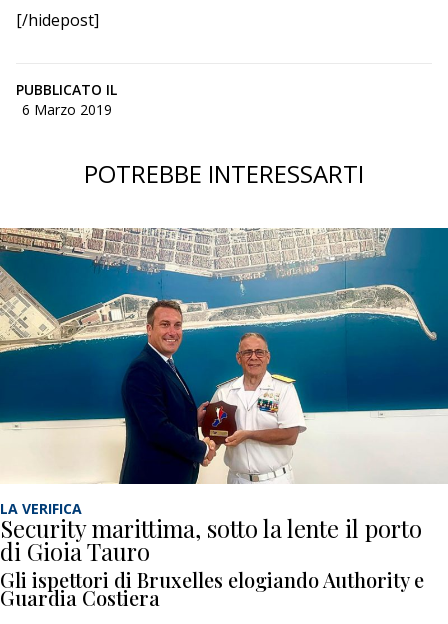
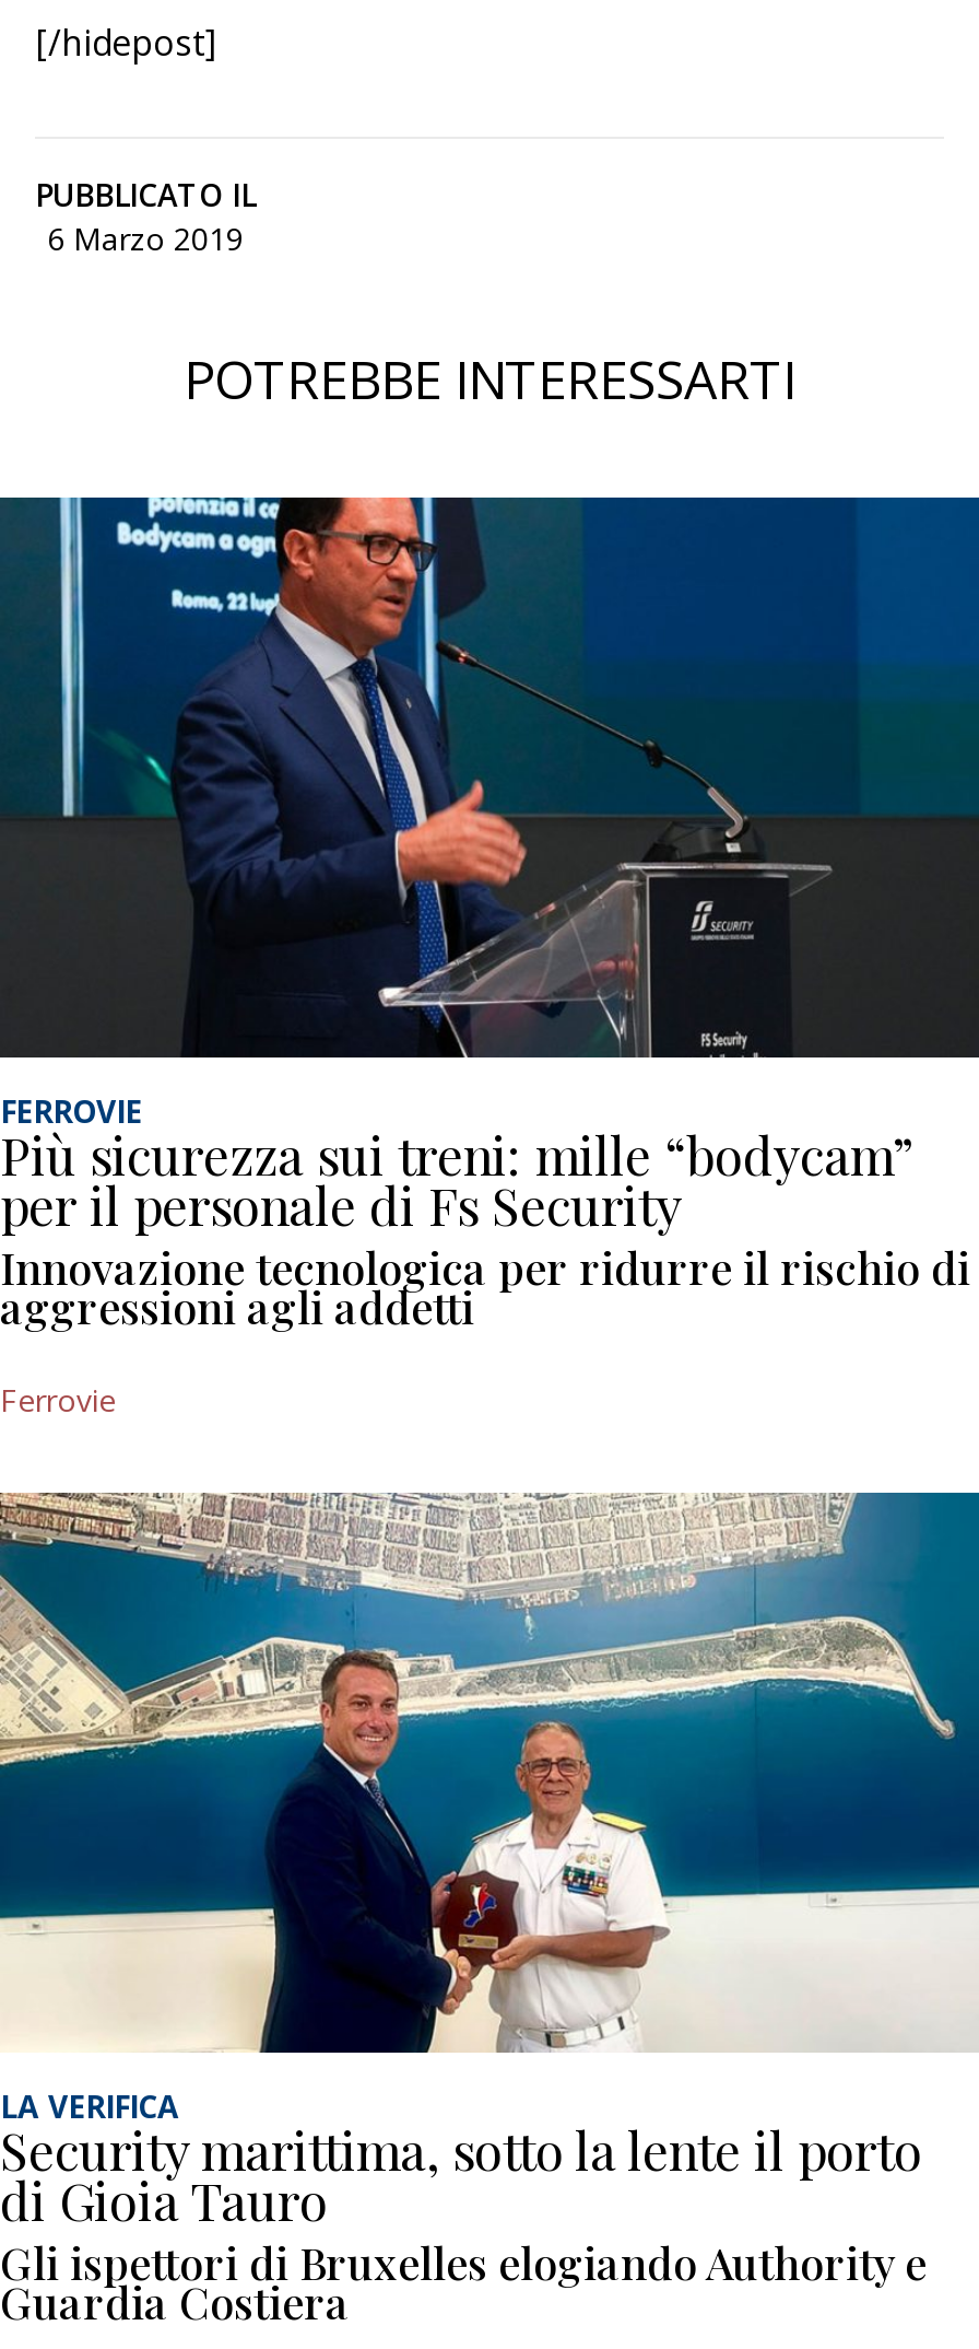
none -> [0,494,972,1420] [image] | FERROVIE | Più sicurezza sui treni: mille “bodycam” | per il personale di Fs Security | Innovazione tecnologica per ridurre il rischio di | aggressioni agli addetti | Ferrovie

